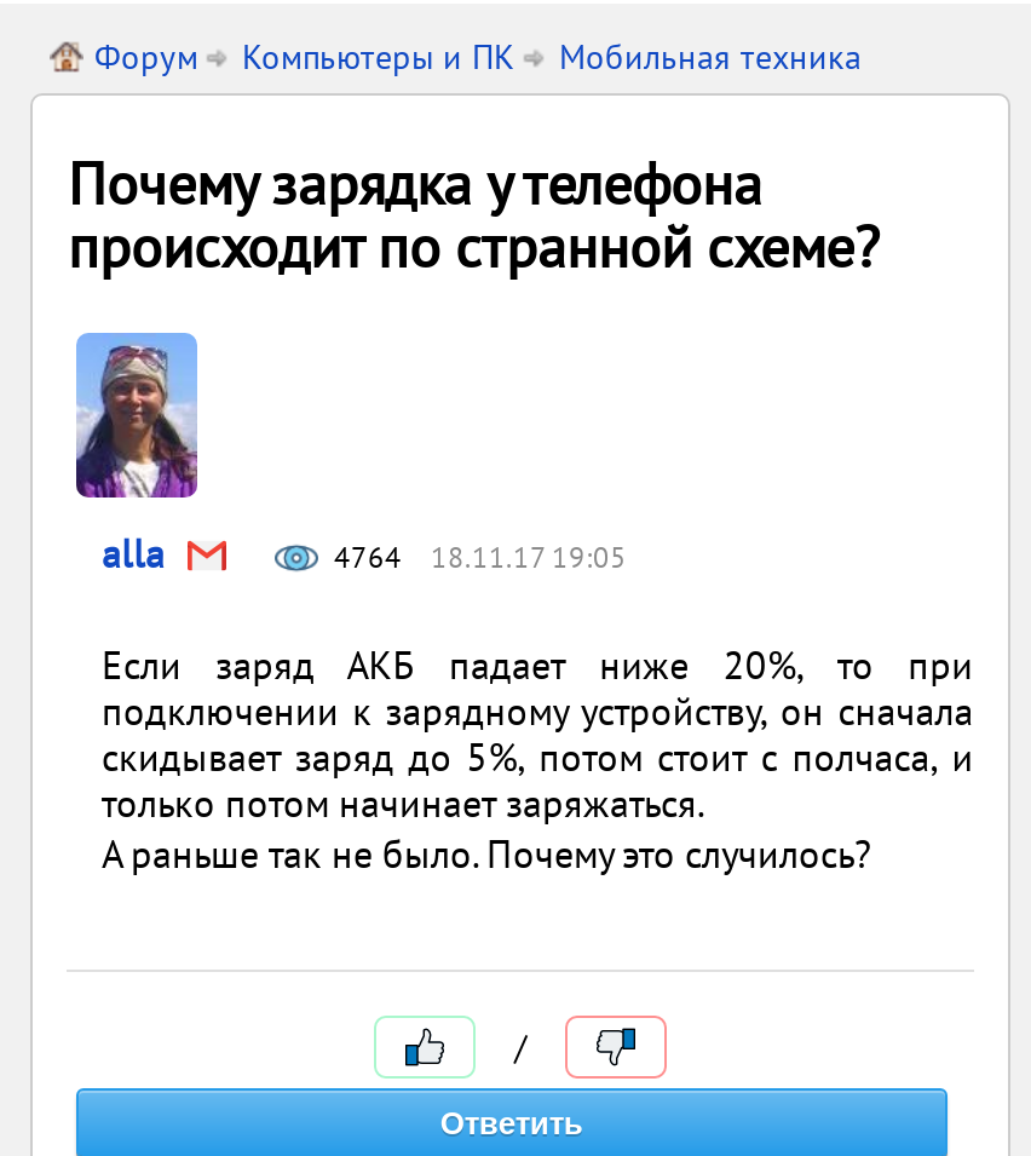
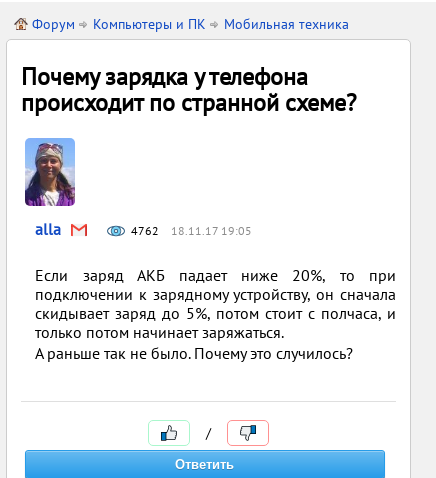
[334,540,627,576] 4764 18.11.17 19:05 -> [131,223,252,238] 4762 18.11.17 19:05

